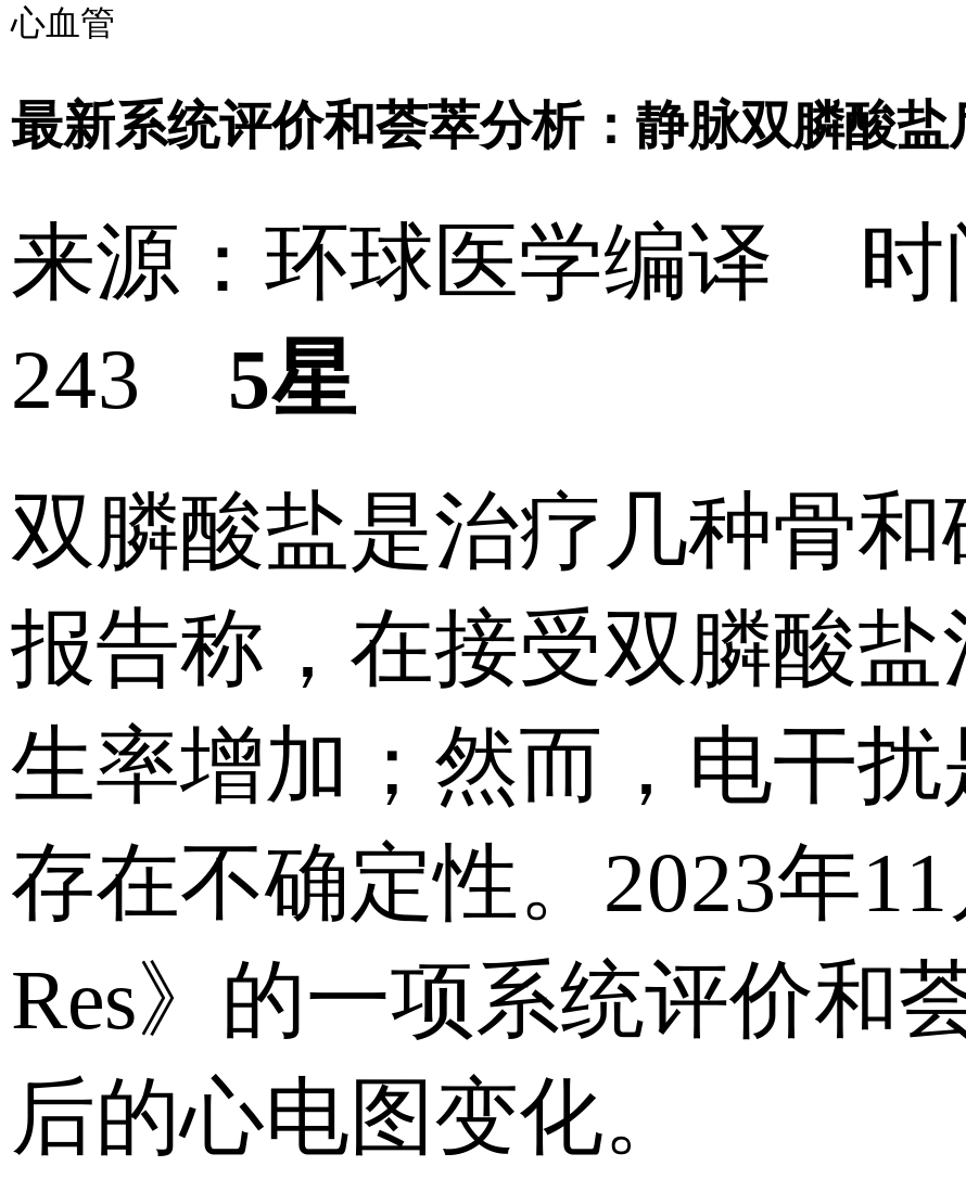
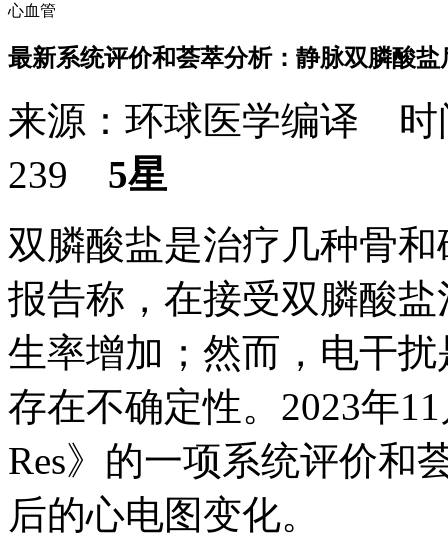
[11,331,356,425] 243 5星 -> [8,153,167,196] 239 5星

